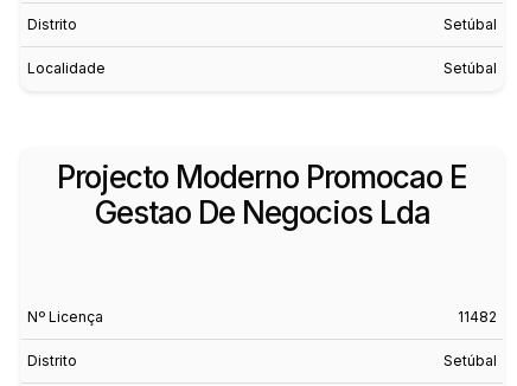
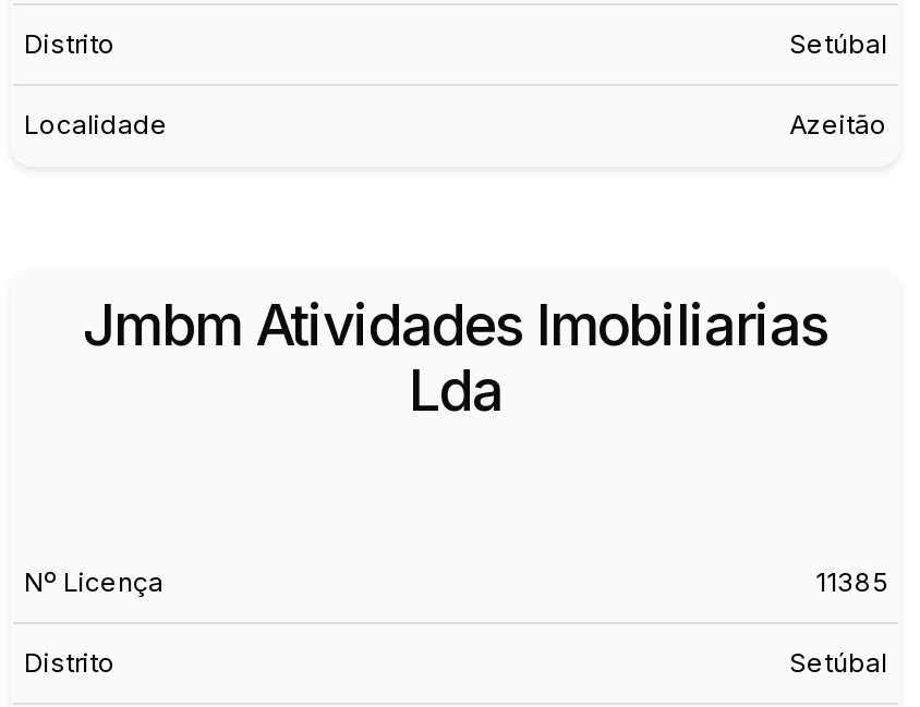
[443,59,497,77] Setúbal -> [789,108,887,141] Azeitão
[57,159,467,231] Projecto Moderno Promocao E | Gestao De Negocios Lda -> [83,291,828,424] Jmbm Atividades Imobiliarias | Lda
[458,308,497,326] 11482 -> [815,565,887,598] 11385

